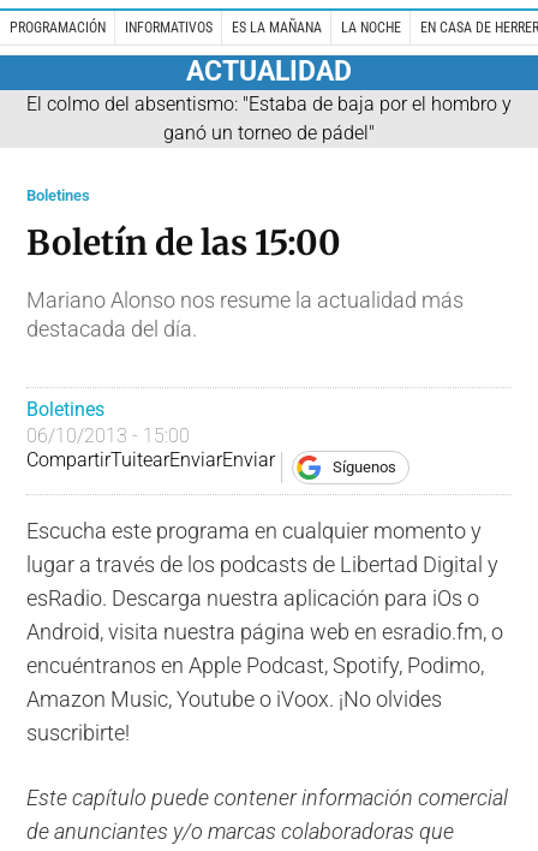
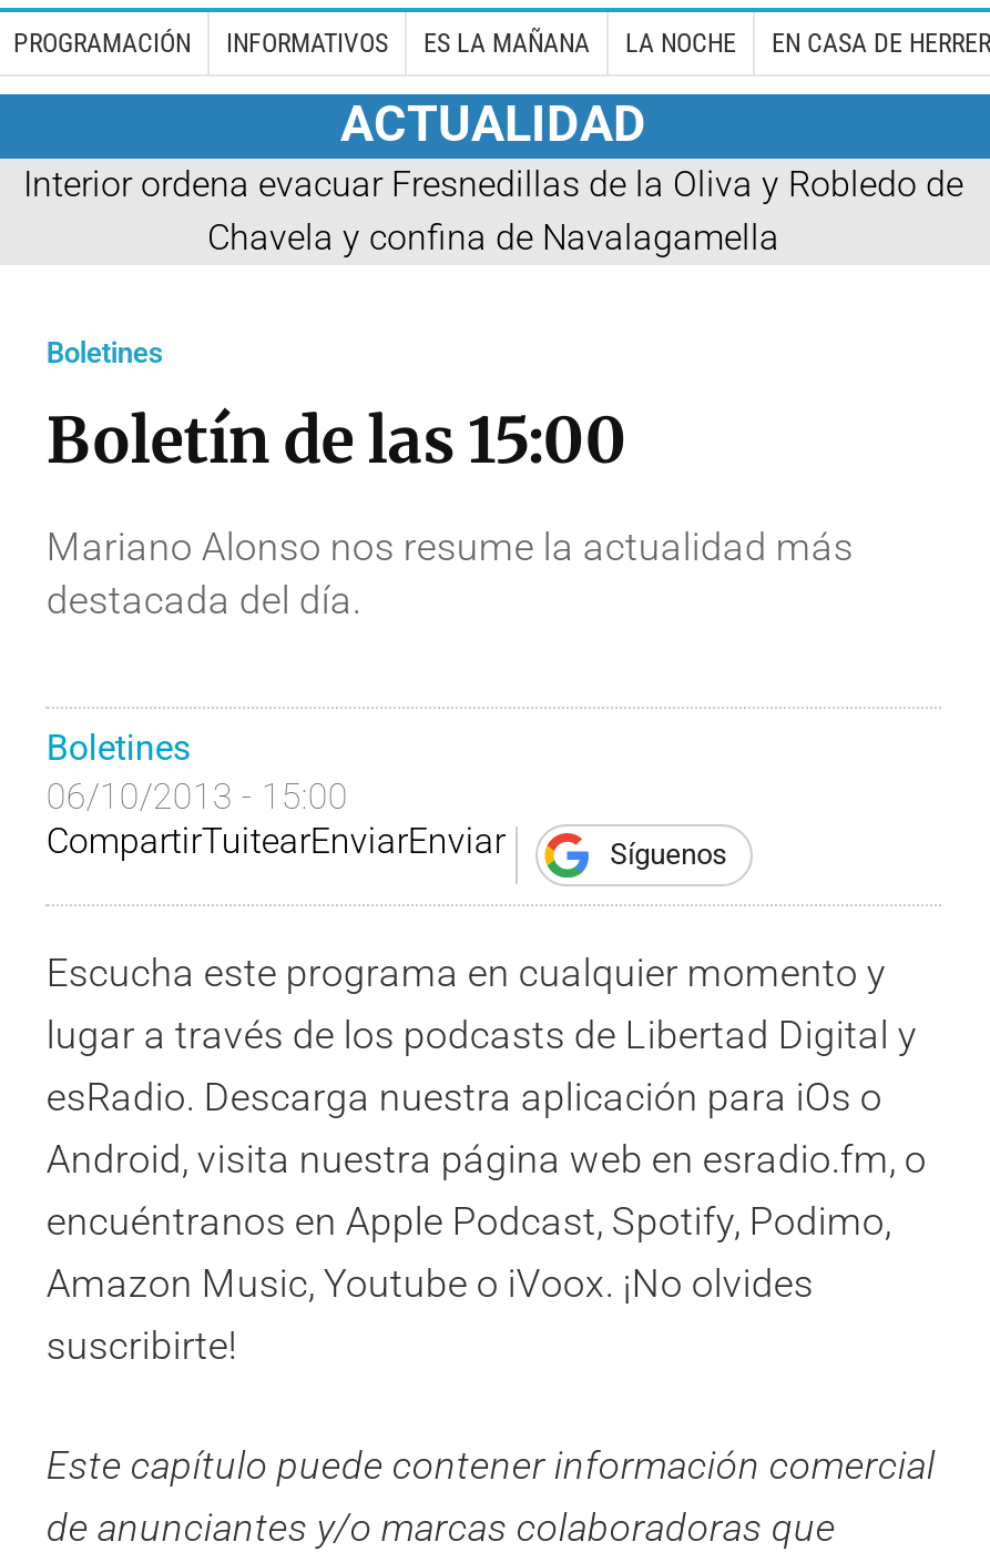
[26,92,512,144] El colmo del absentismo: "Estaba de baja por el hombro y | ganó un torneo de pádel" -> [23,162,963,258] Interior ordena evacuar Fresnedillas de la Oliva y Robledo de | Chavela y confina de Navalagamella

